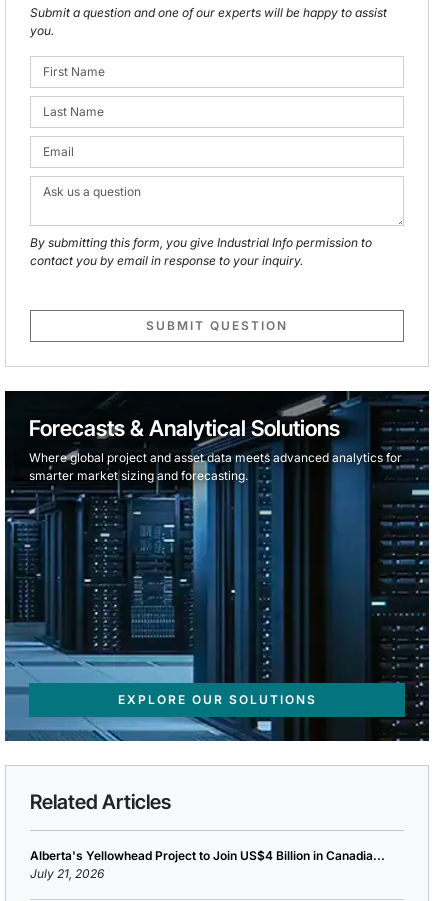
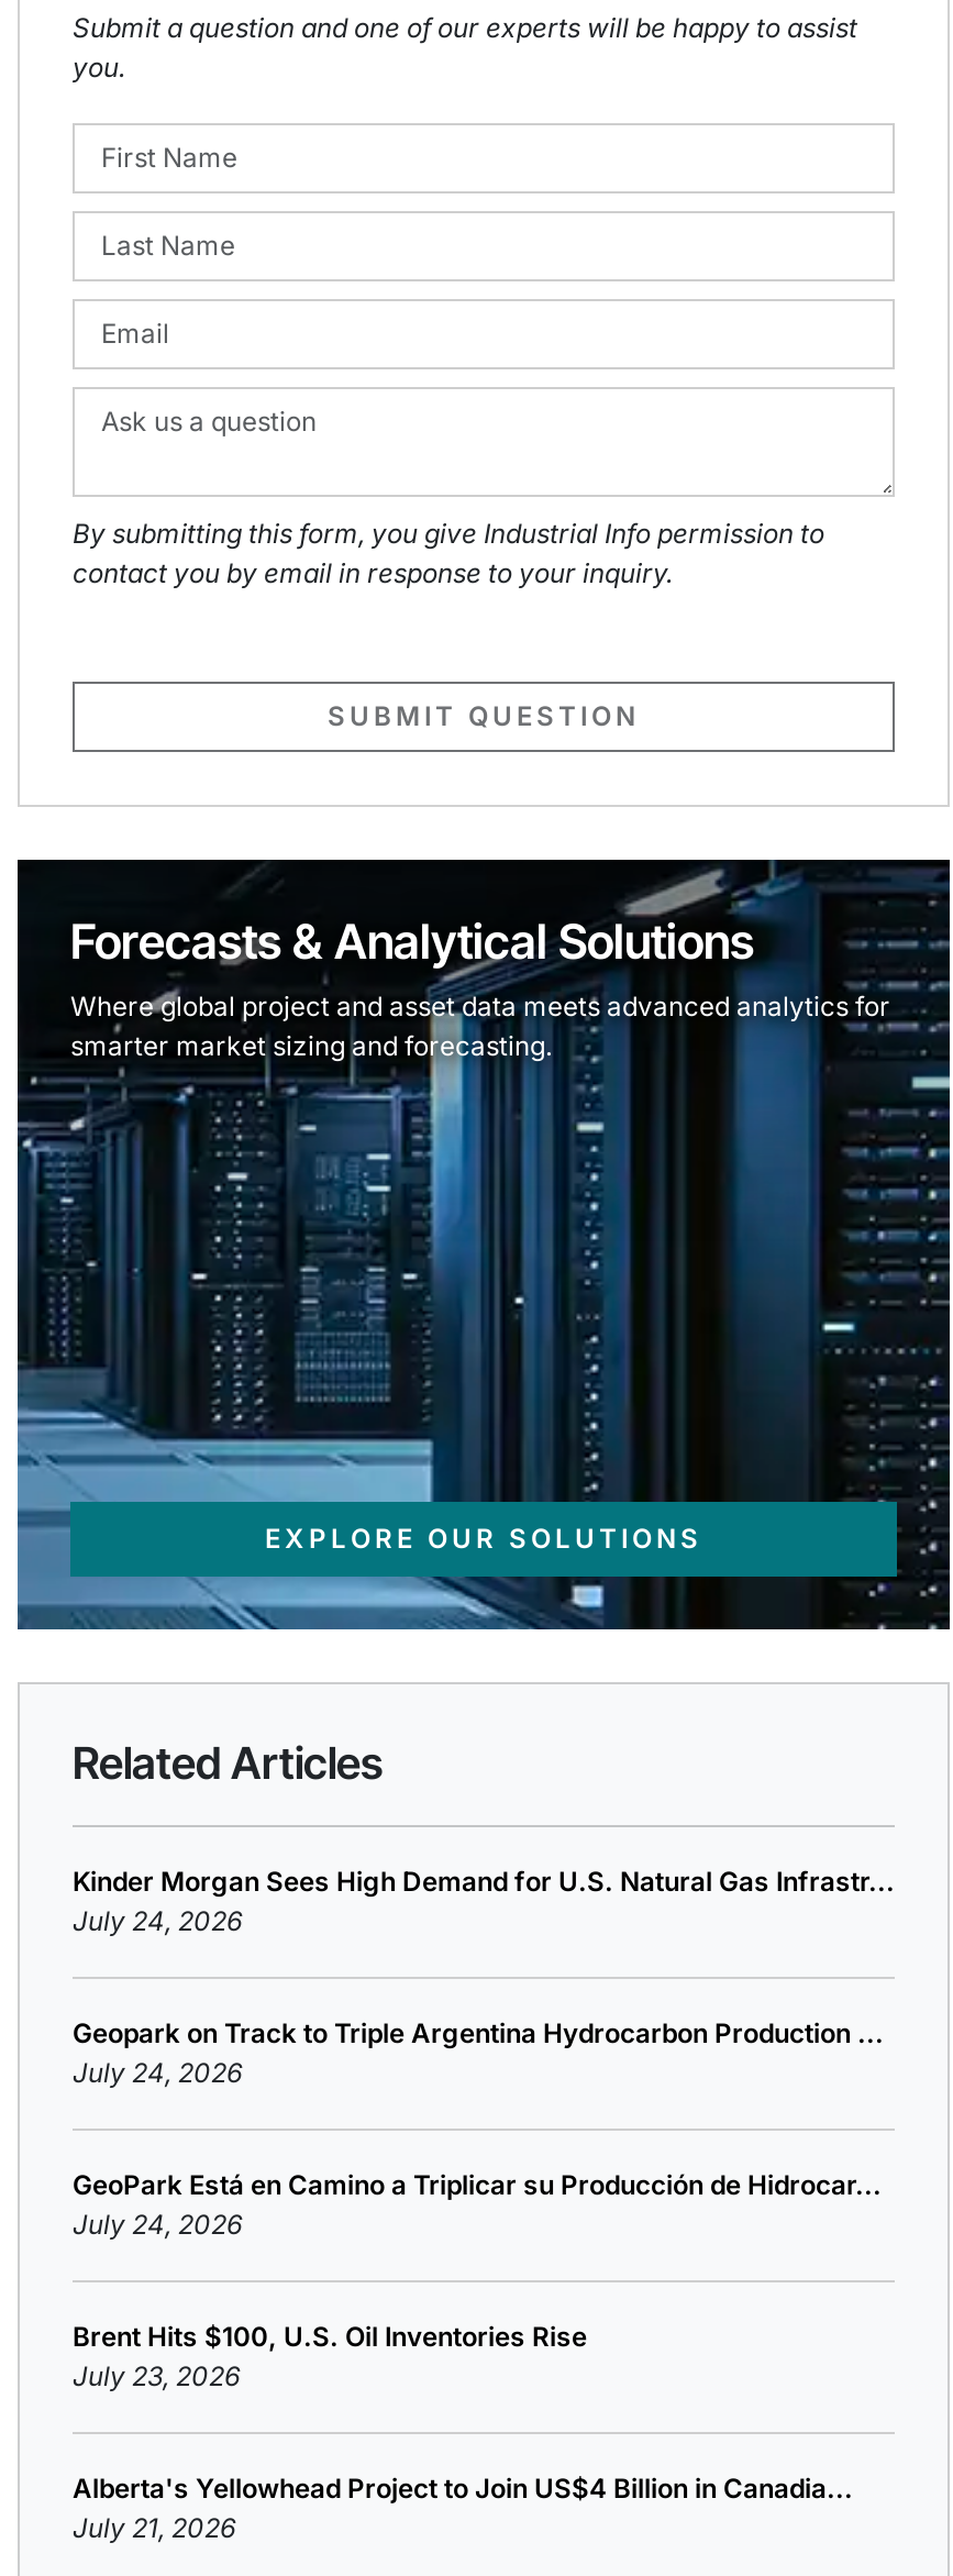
none -> [73,1864,895,2392] Kinder Morgan Sees High Demand for U.S. Natural Gas Infrastr... | July 24, 2026 | Geopark on Track to Triple Argentina Hydrocarbon Production ... | July 24, 2026 | GeoPark Está en Camino a Triplicar su Producción de Hidrocar... | July 24, 2026 | Brent Hits $100, U.S. Oil Inventories Rise | July 23, 2026

